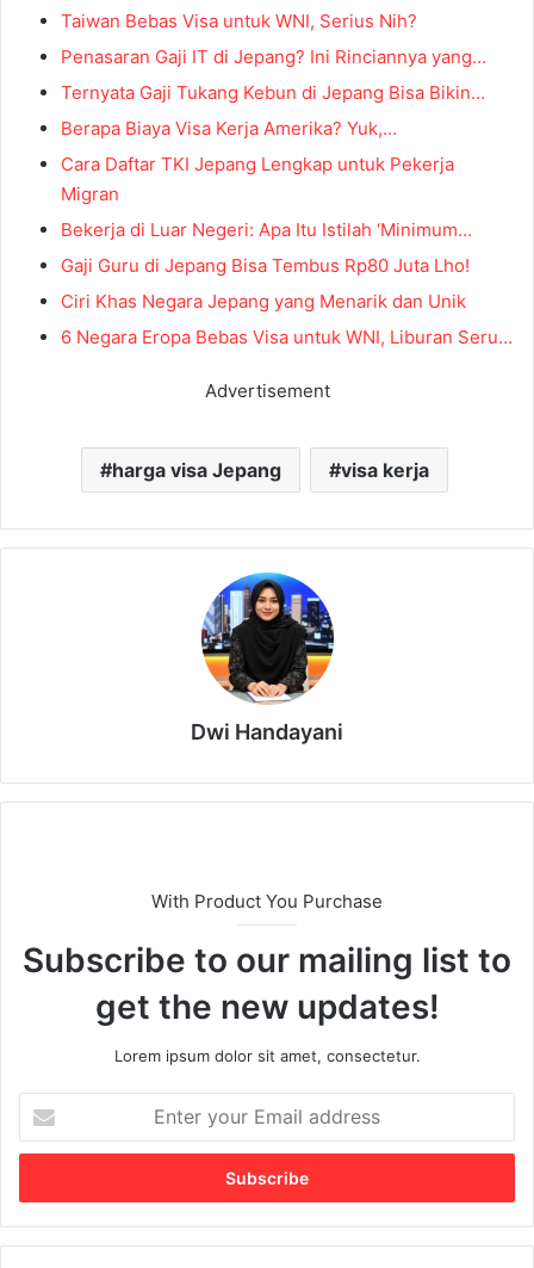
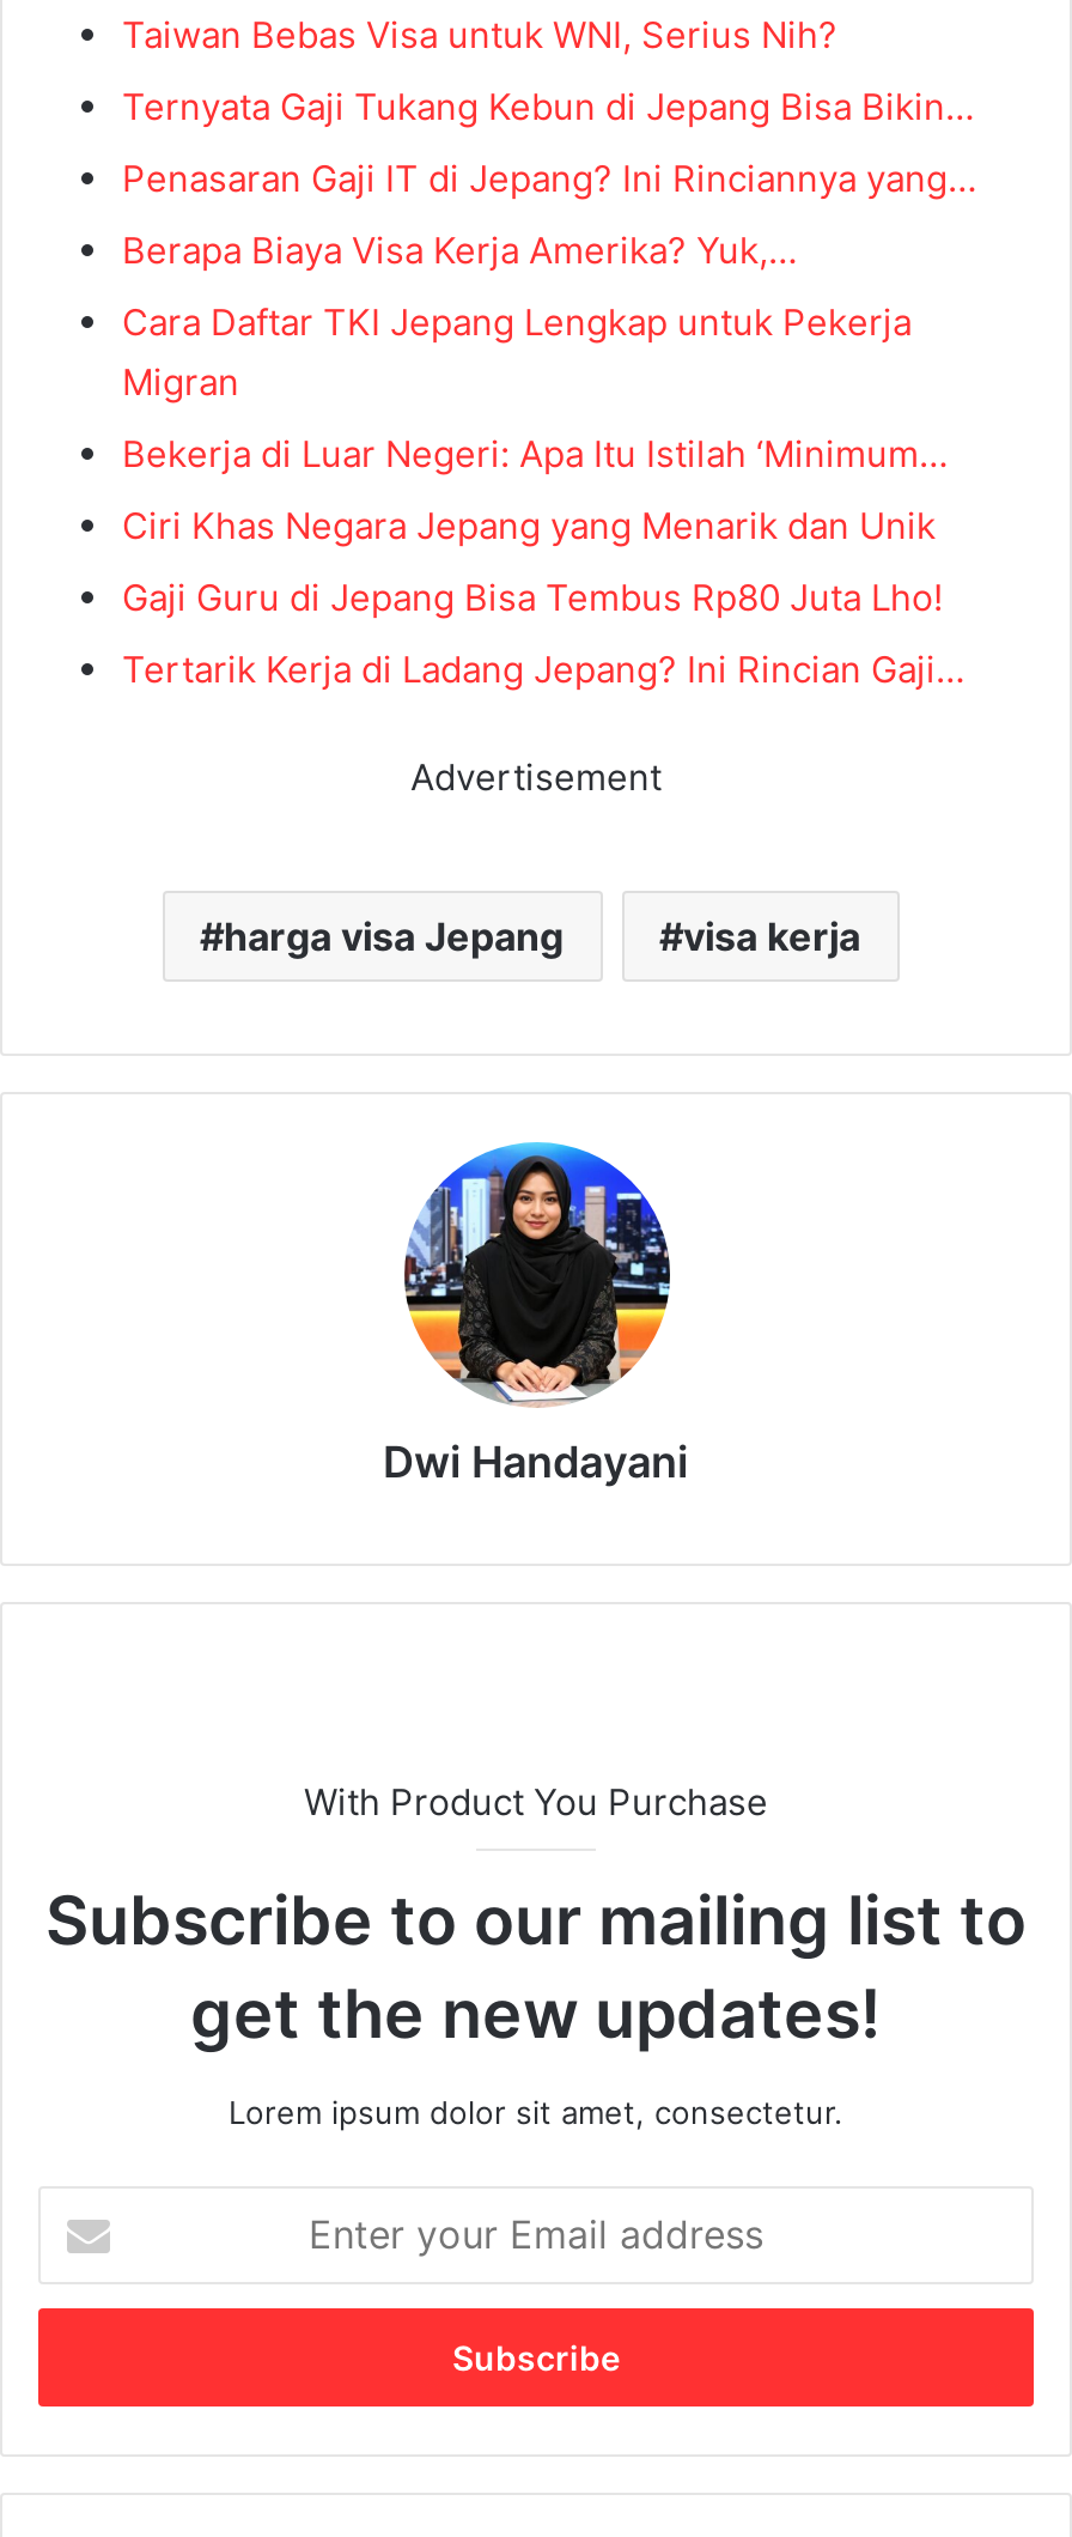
moved [61,45,486,68] -> [122,155,976,200]: Penasaran Gaji IT di Jepang? Ini Rinciannya yang…
moved [61,81,485,104] -> [122,83,974,128]: Ternyata Gaji Tukang Kebun di Jepang Bisa Bikin…
moved [61,254,470,277] -> [122,574,943,619]: Gaji Guru di Jepang Bisa Tembus Rp80 Juta Lho!
moved [61,290,466,313] -> [122,502,936,547]: Ciri Khas Negara Jepang yang Menarik dan Unik
[61,326,513,348] 6 Negara Eropa Bebas Visa untuk WNI, Liburan Seru… -> [122,646,964,691] Tertarik Kerja di Ladang Jepang? Ini Rincian Gaji…

